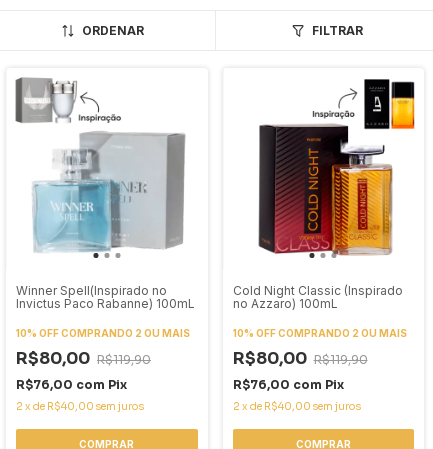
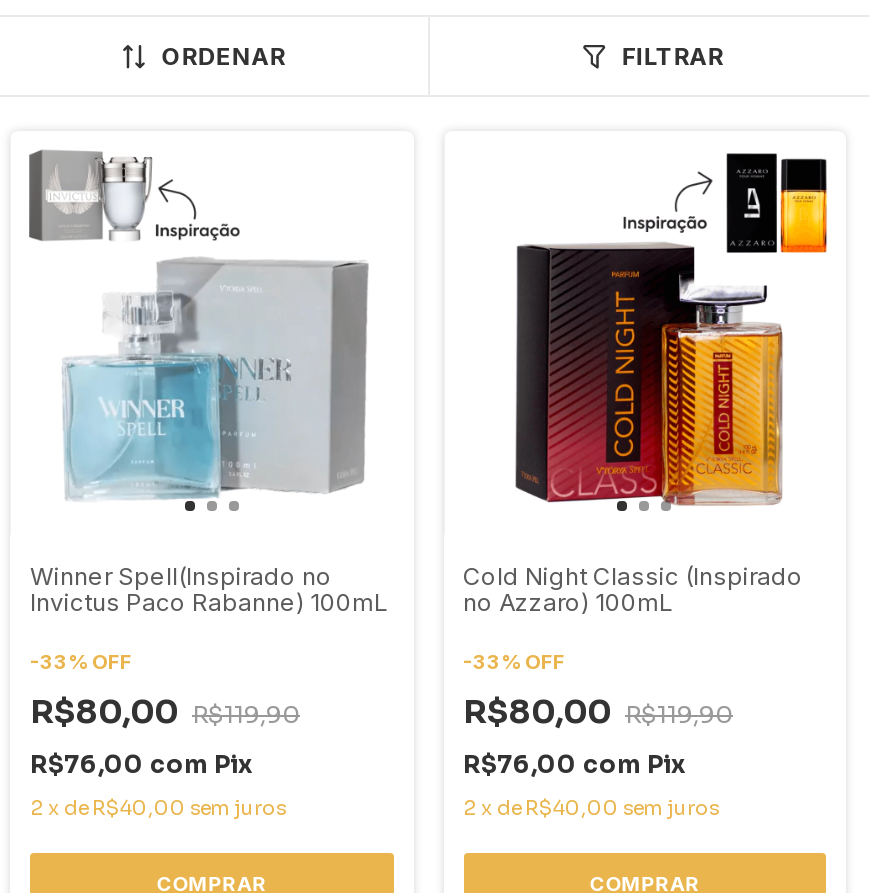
[16,326,190,338] 10% OFF COMPRANDO 2 OU MAIS -> [30,648,132,672] -33% OFF
[232,326,406,338] 10% OFF COMPRANDO 2 OU MAIS -> [463,648,565,672] -33% OFF

